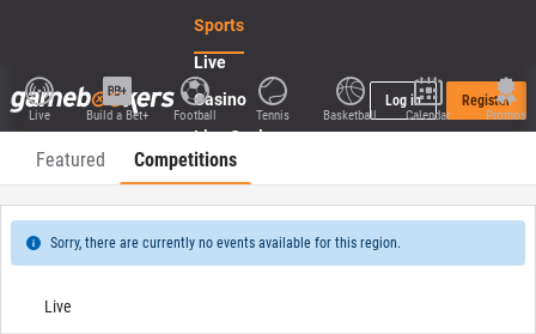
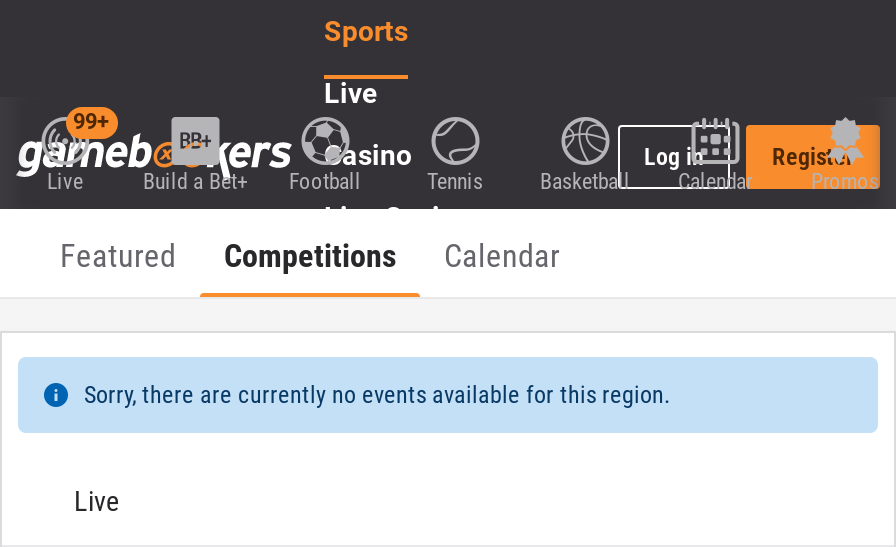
none -> [73,109,109,135] 99+
none -> [444,237,560,275] Calendar

